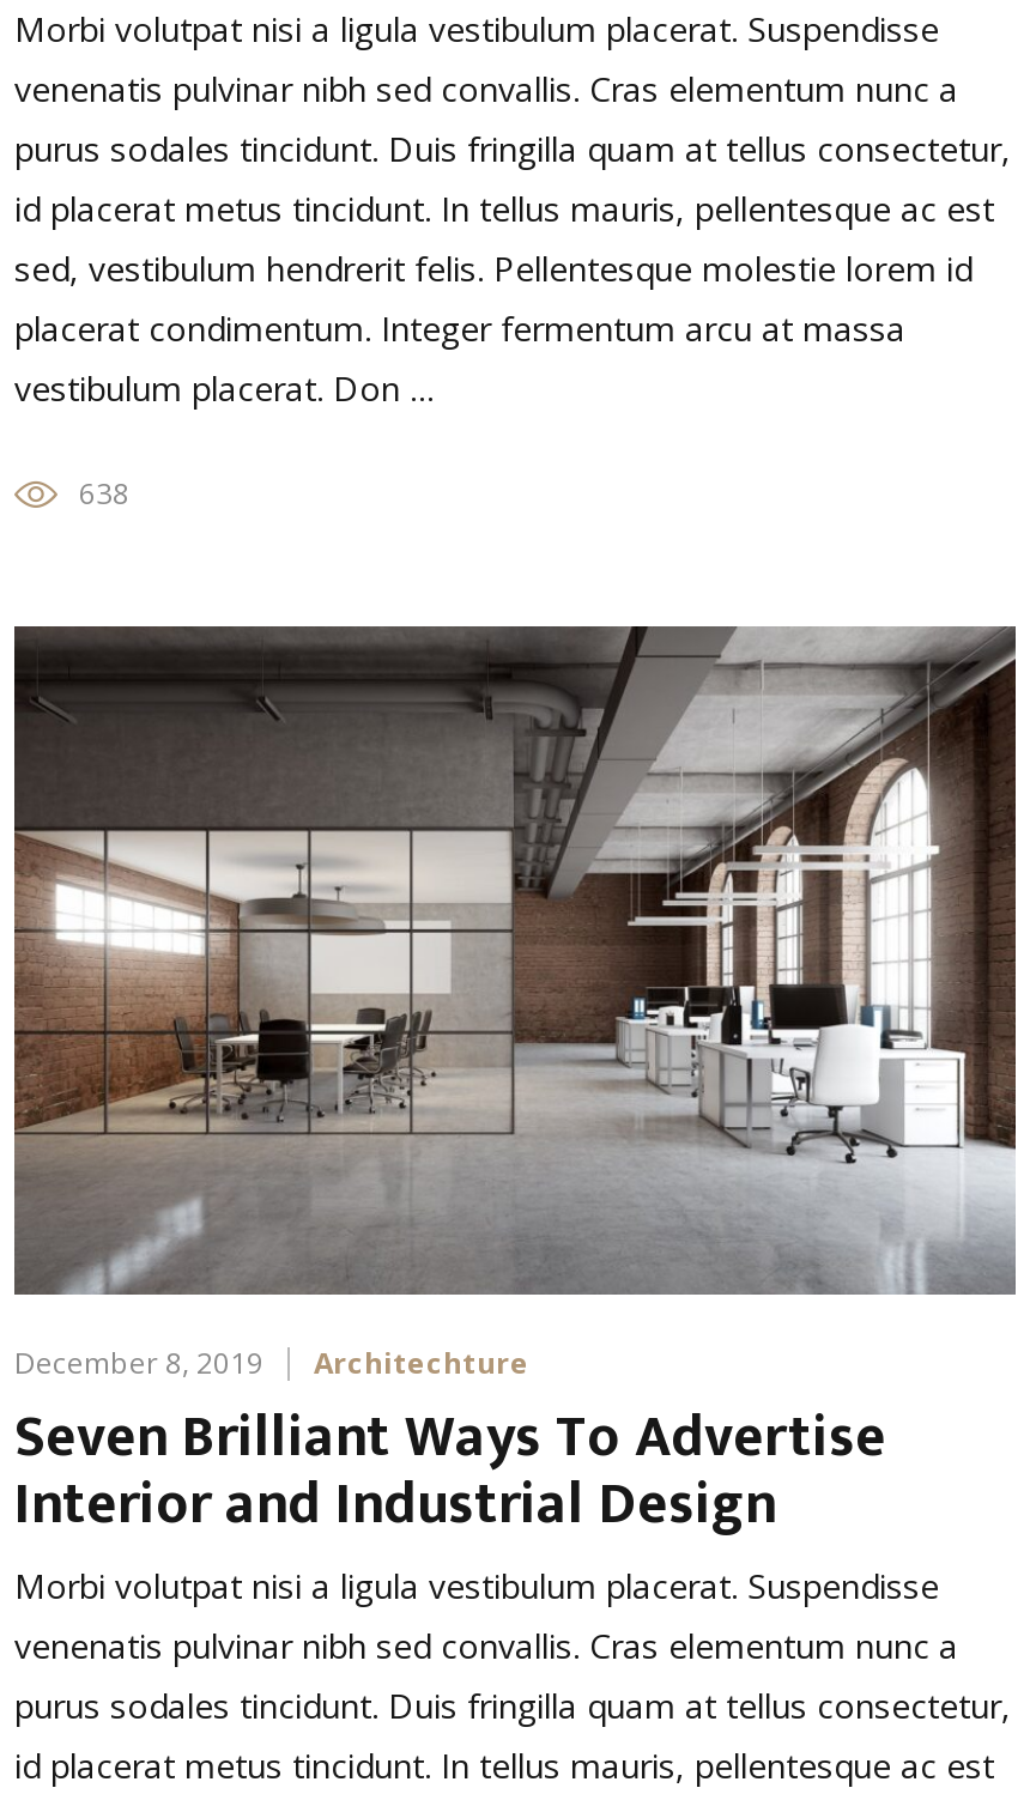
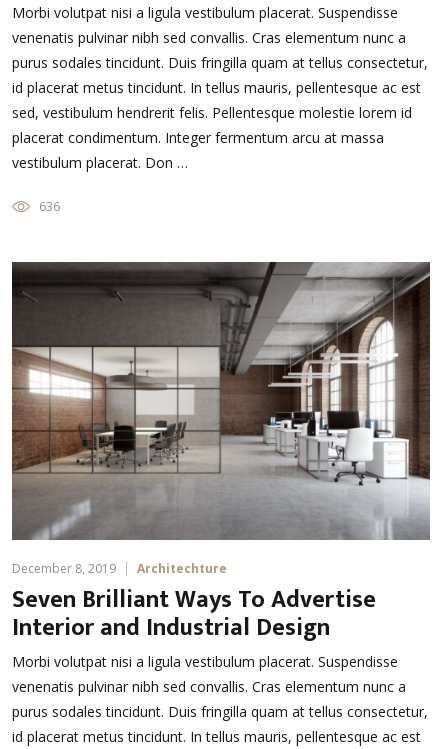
[79,474,129,514] 638 -> [39,198,60,215] 636

